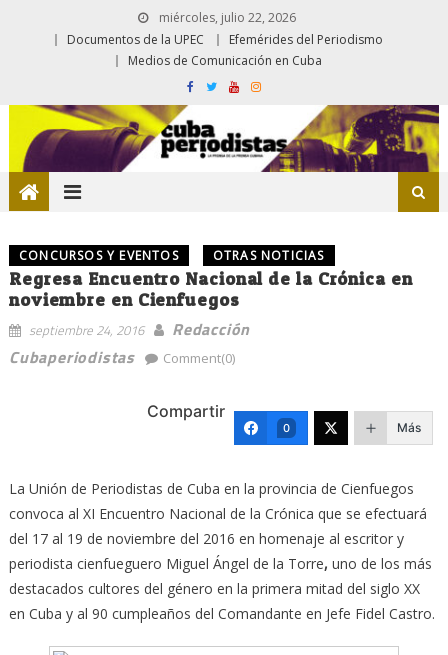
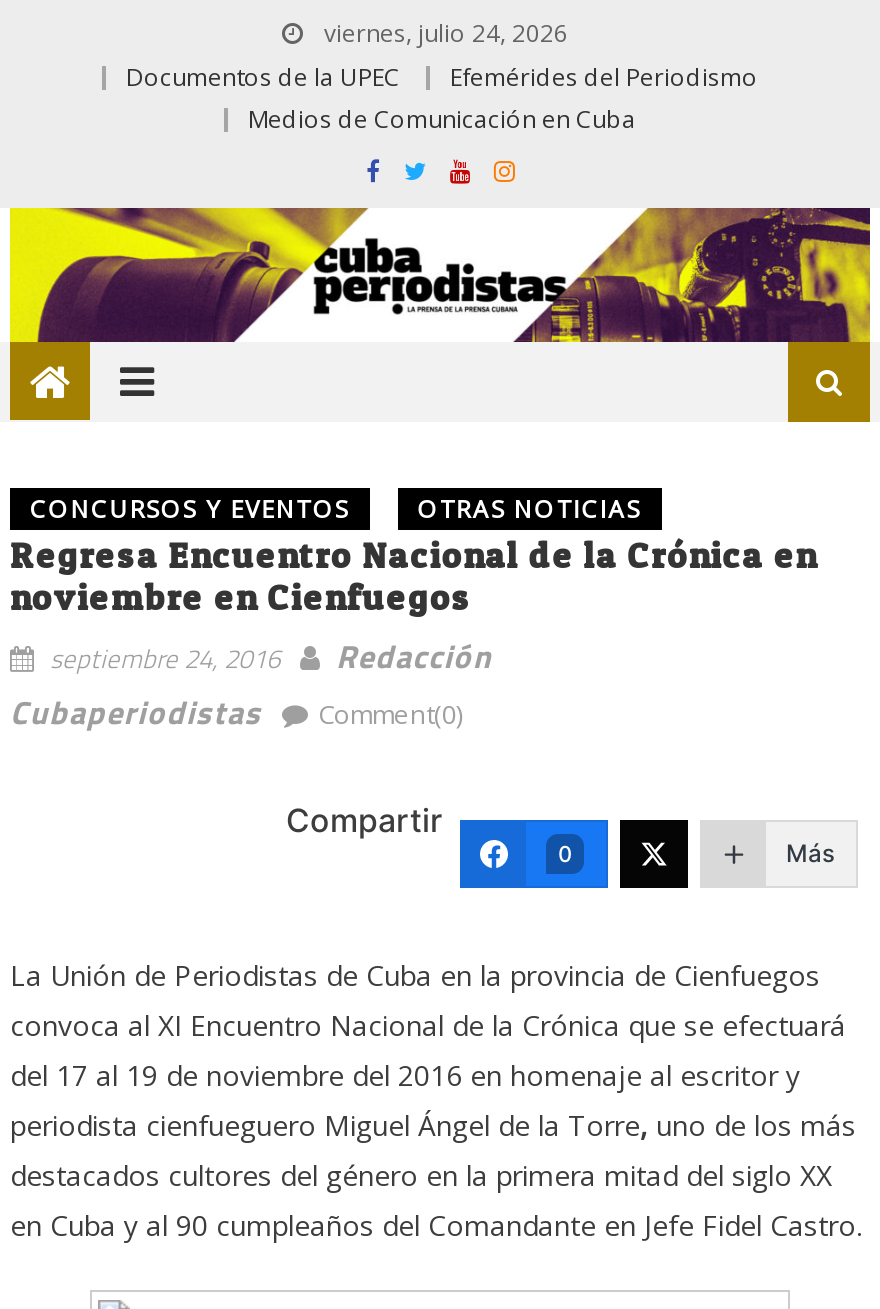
[155,9,295,26] miércoles, julio 22, 2026 -> [318,16,568,50] viernes, julio 24, 2026

